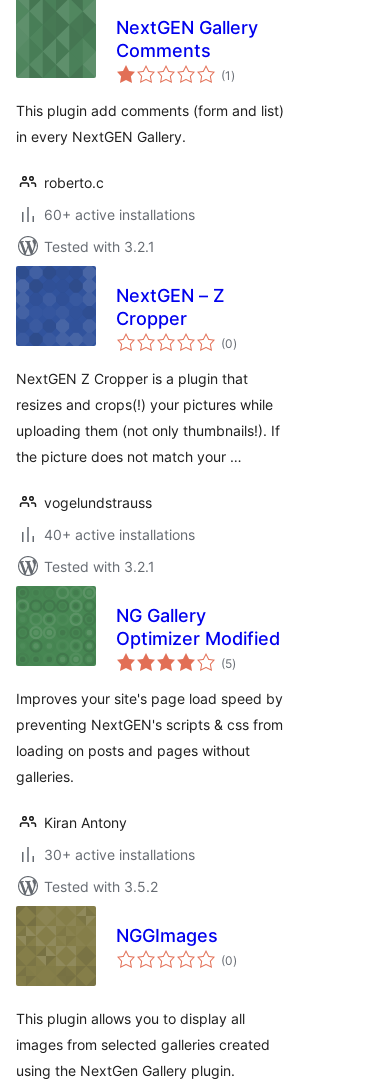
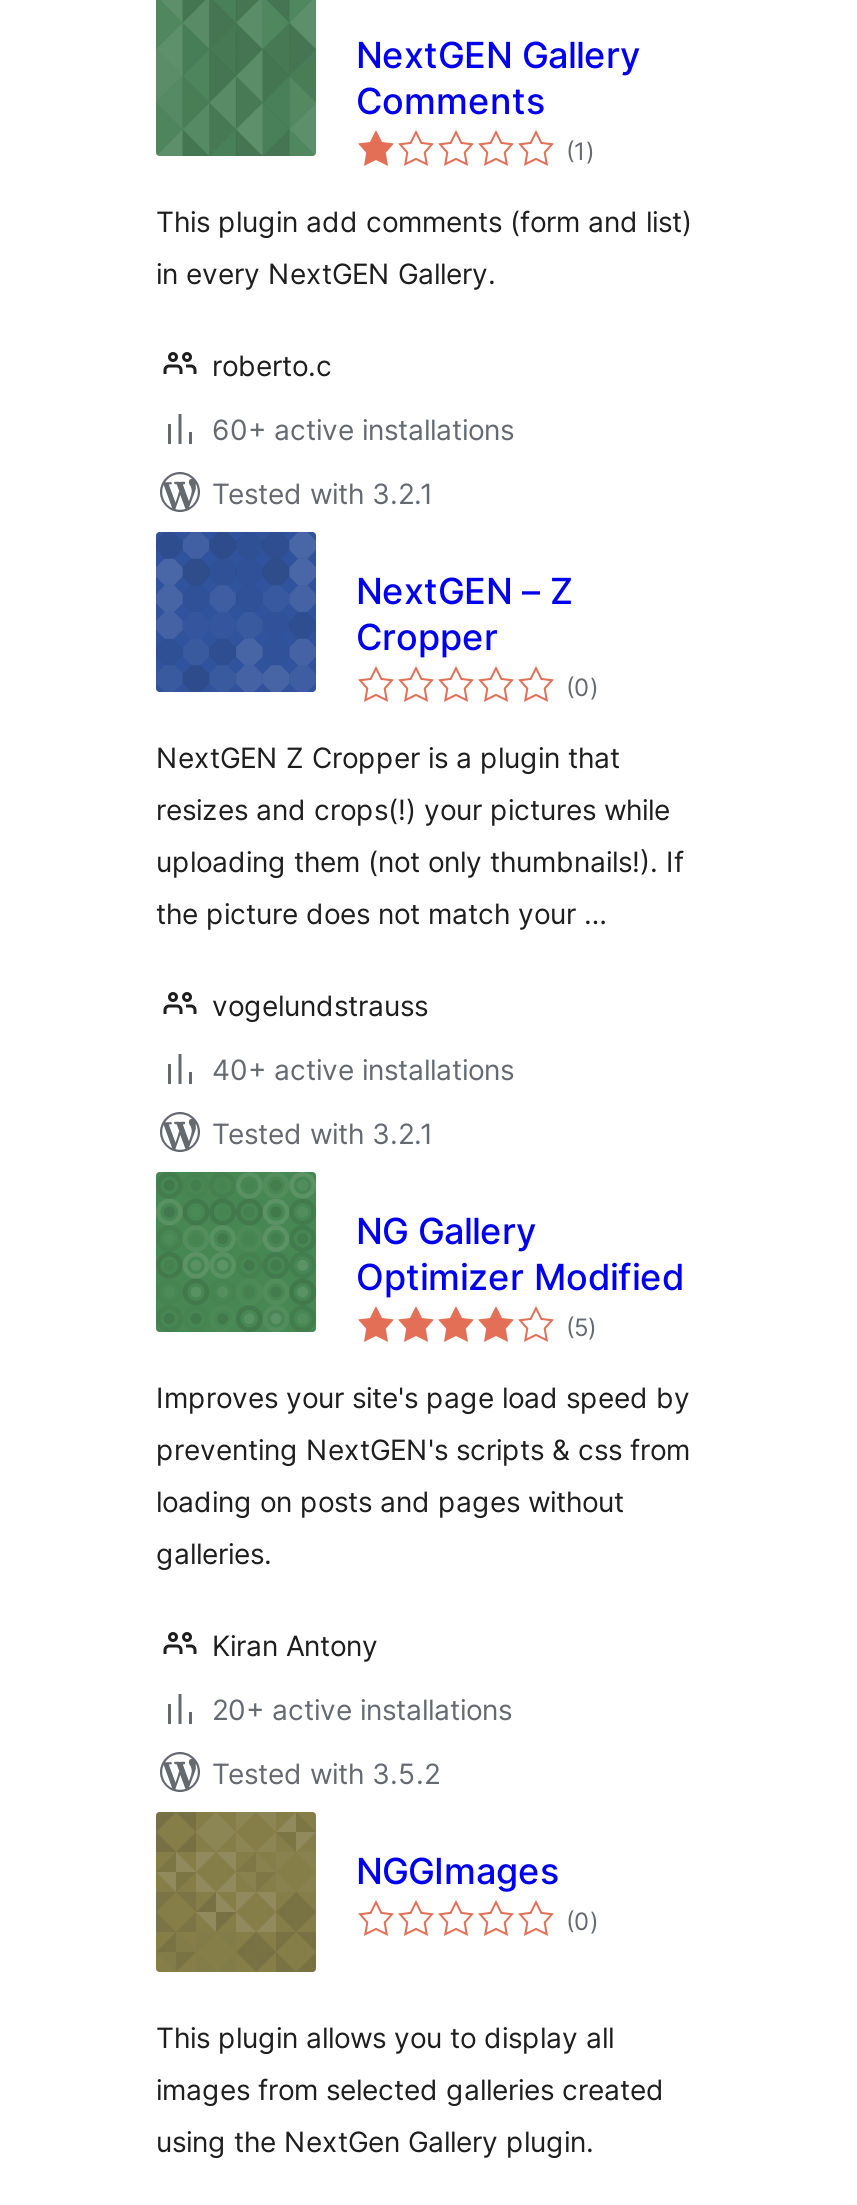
[44,846,195,863] 30+ active installations -> [212,1692,512,1726] 20+ active installations

